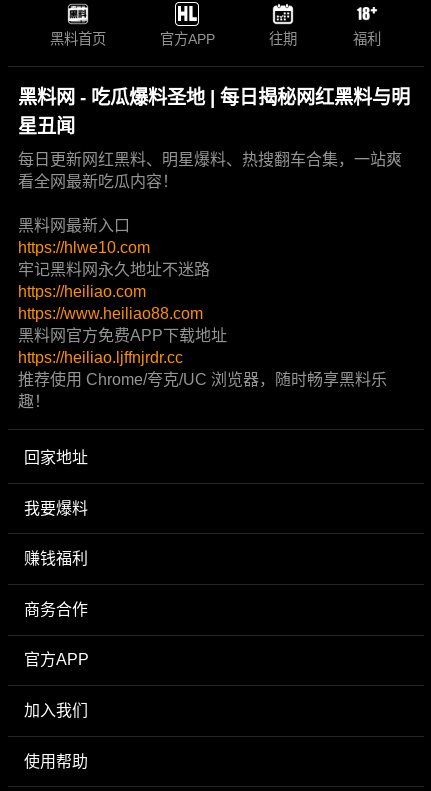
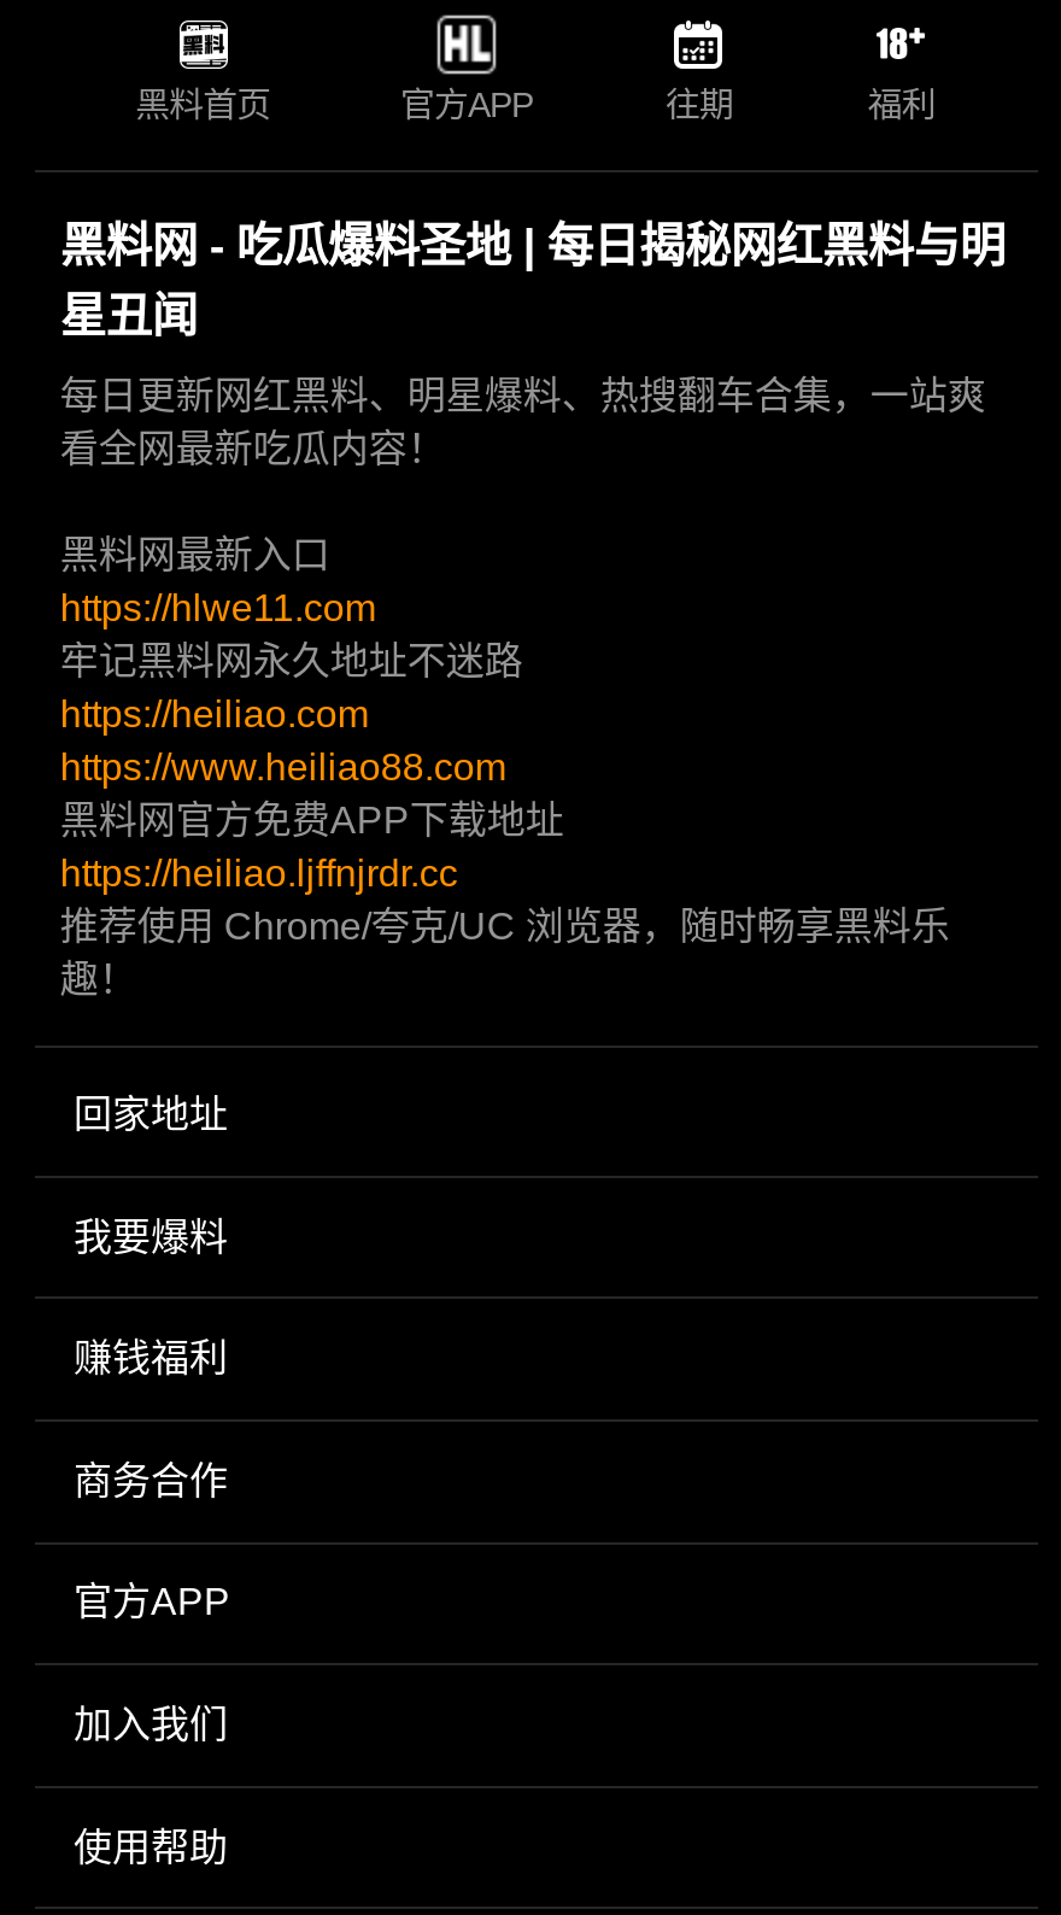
[18,239,150,256] https://hlwe10.com -> [60,587,376,628] https://hlwe11.com

